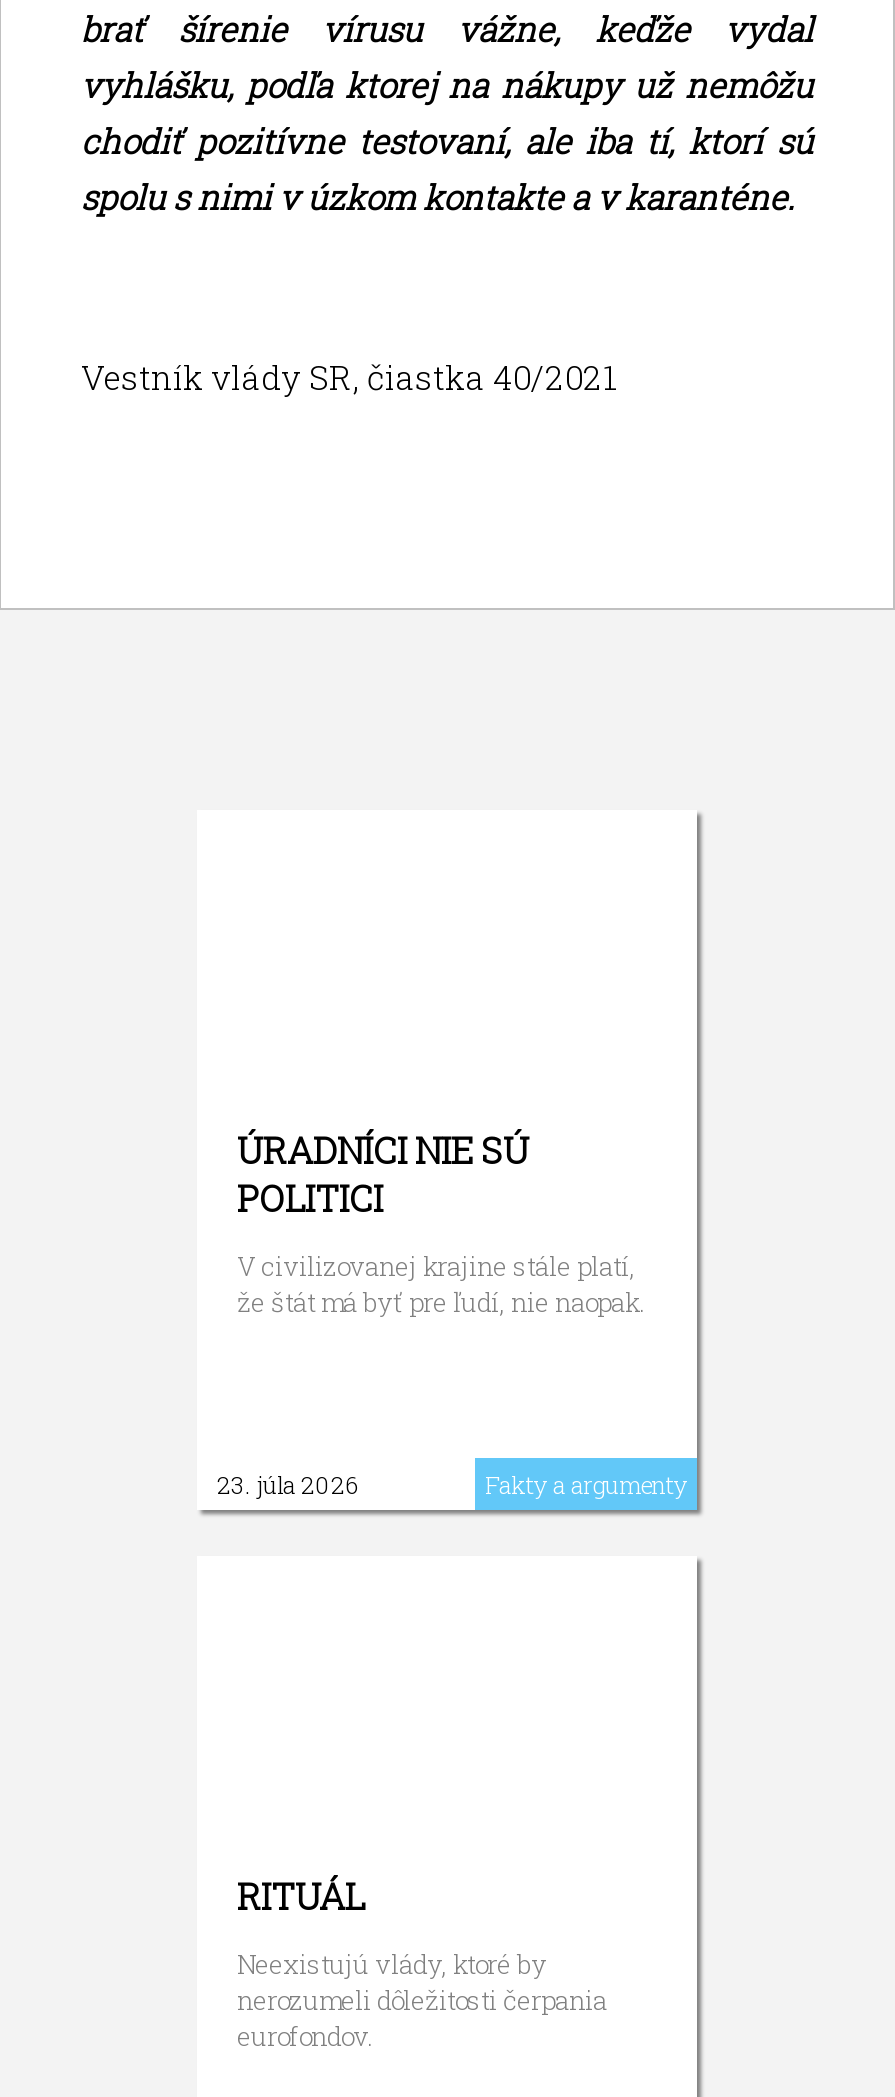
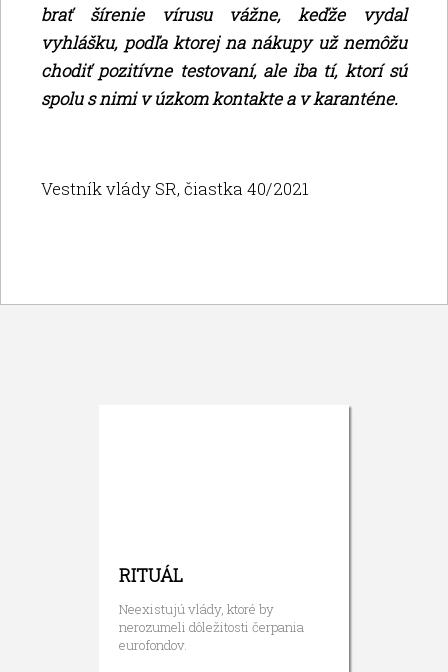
[237,1126,645,1321] ÚRADNÍCI NIE SÚ | POLITICI | V civilizovanej krajine stále platí, | že štát má byť pre ľudí, nie naopak. -> none
[217,1468,687,1500] 23. júla 2026 | Fakty a argumenty -> none

